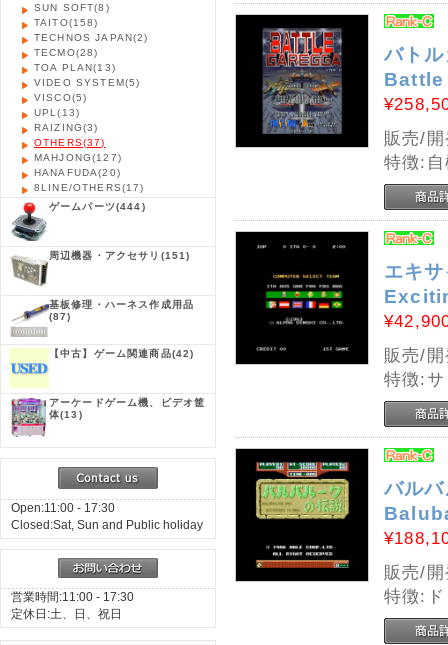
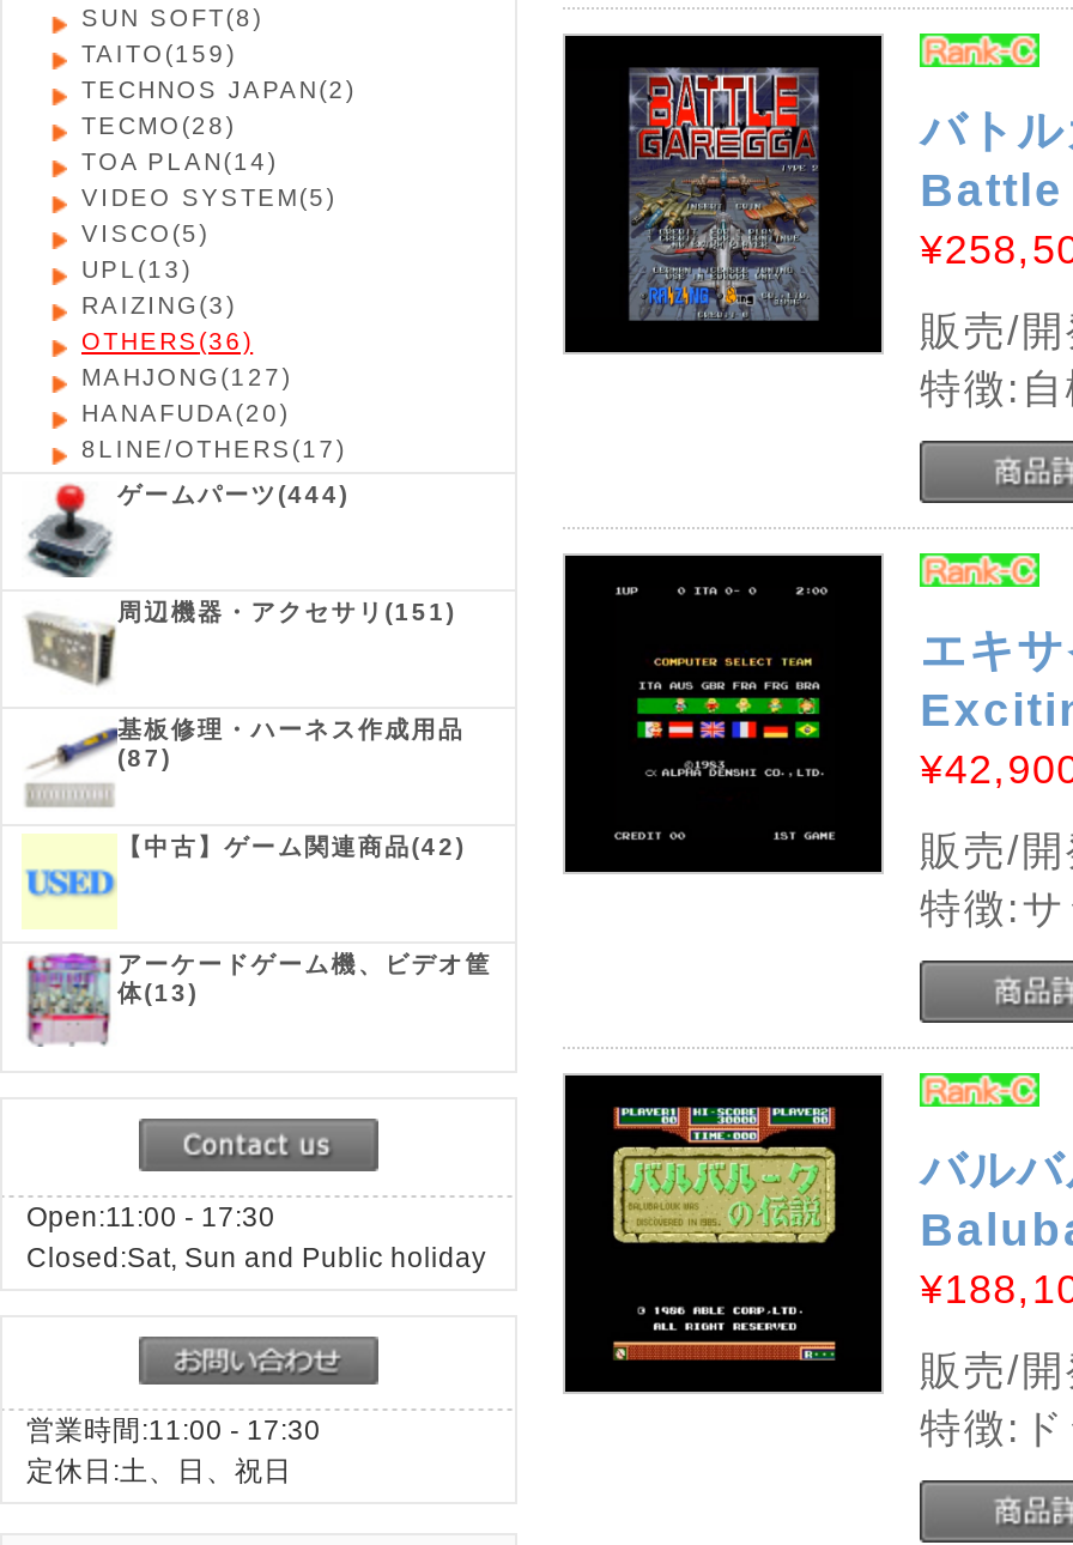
[34,17,99,28] TAITO (158) -> [81,41,236,67] TAITO (159)
[34,62,116,73] TOA PLAN (13) -> [81,149,278,175] TOA PLAN (14)
[34,137,106,148] OTHERS (37) -> [81,328,253,355] OTHERS (36)

